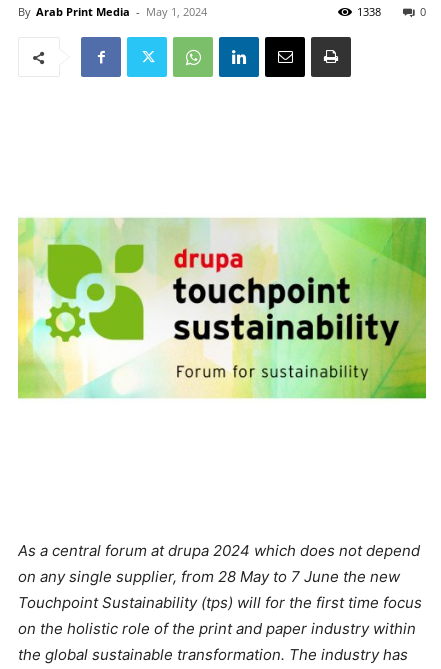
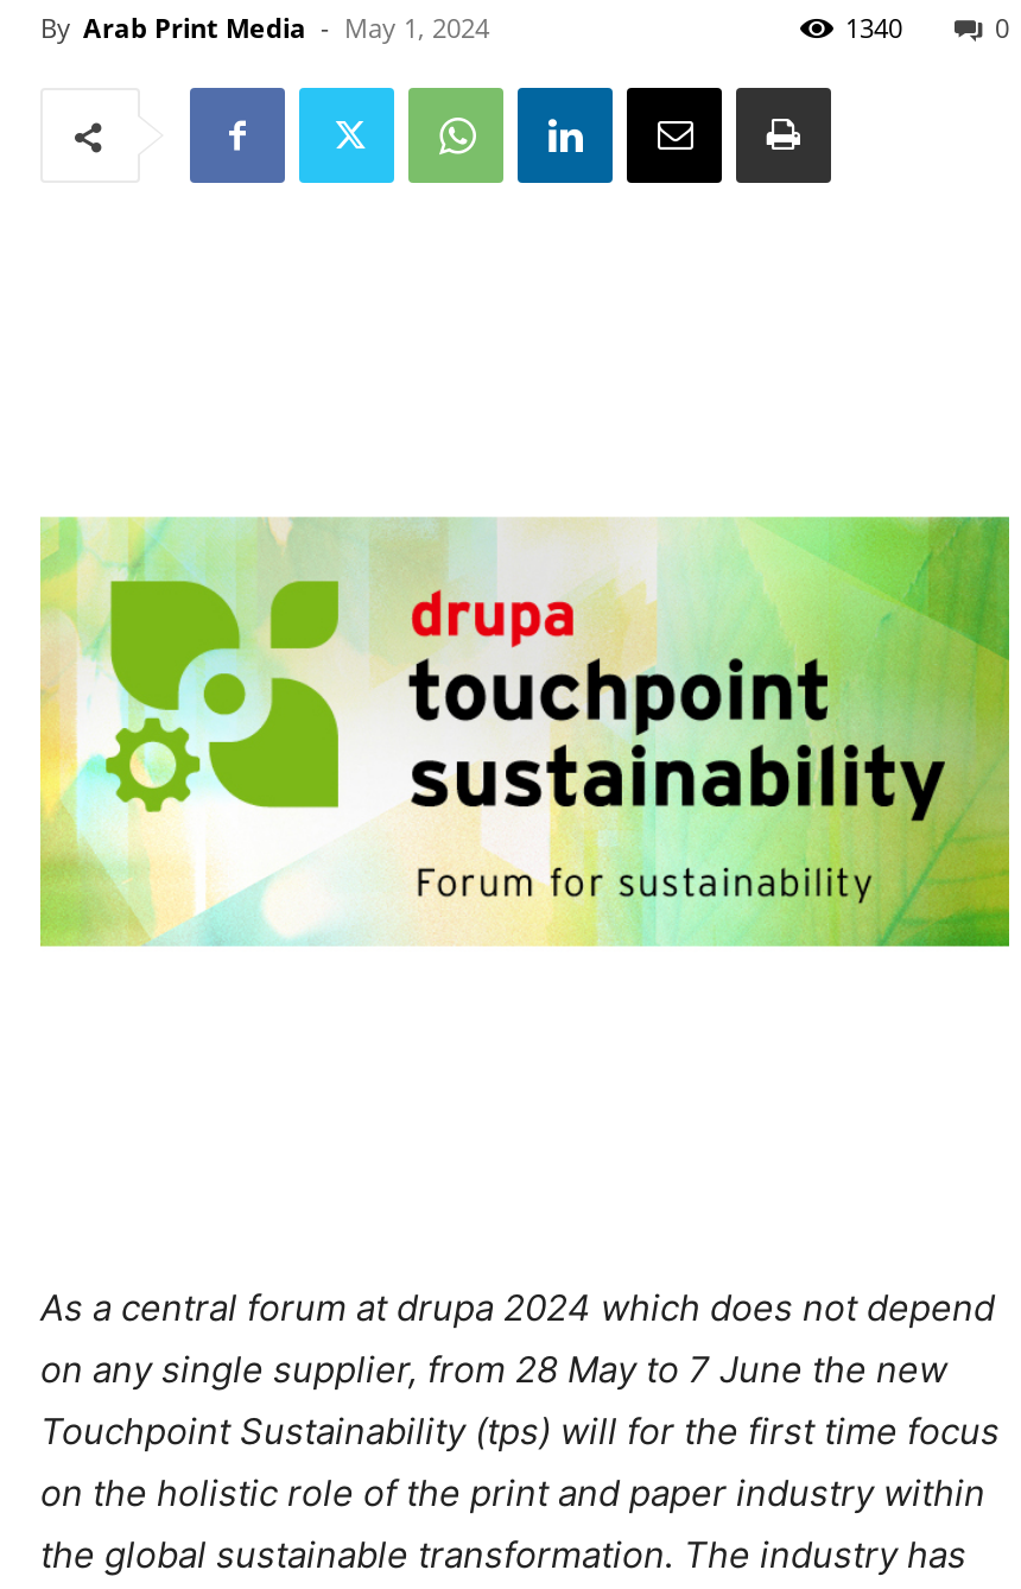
[357,4,381,19] 1338 -> [845,10,902,45] 1340

